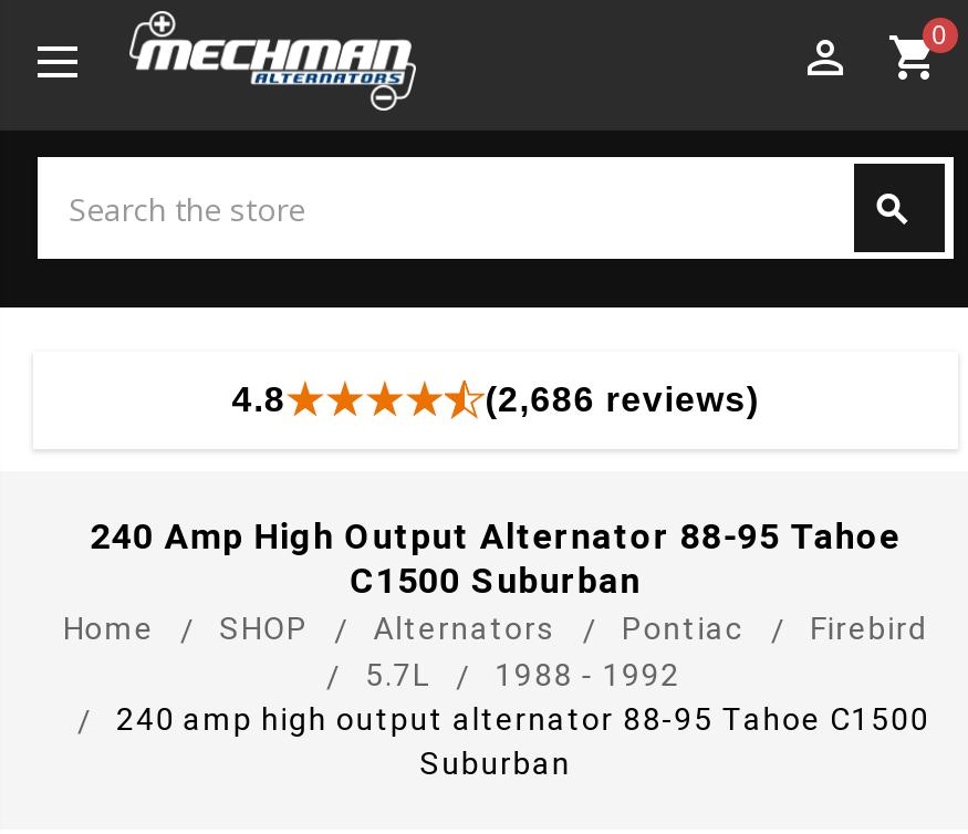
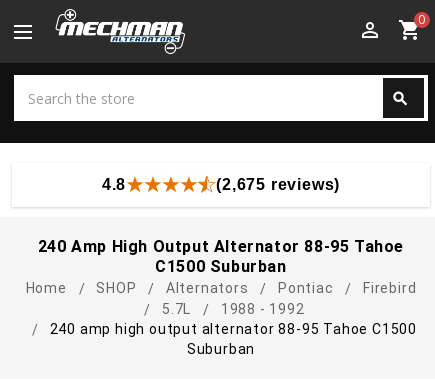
[485,381,759,419] (2,686 reviews) -> [216,176,340,193] (2,675 reviews)

